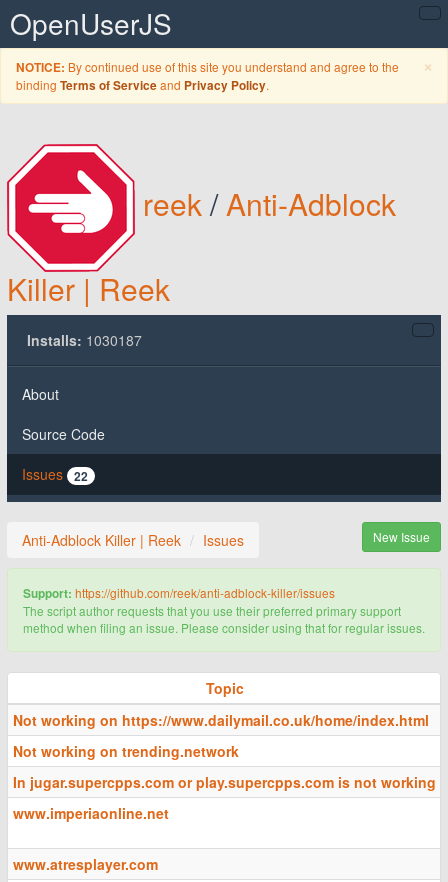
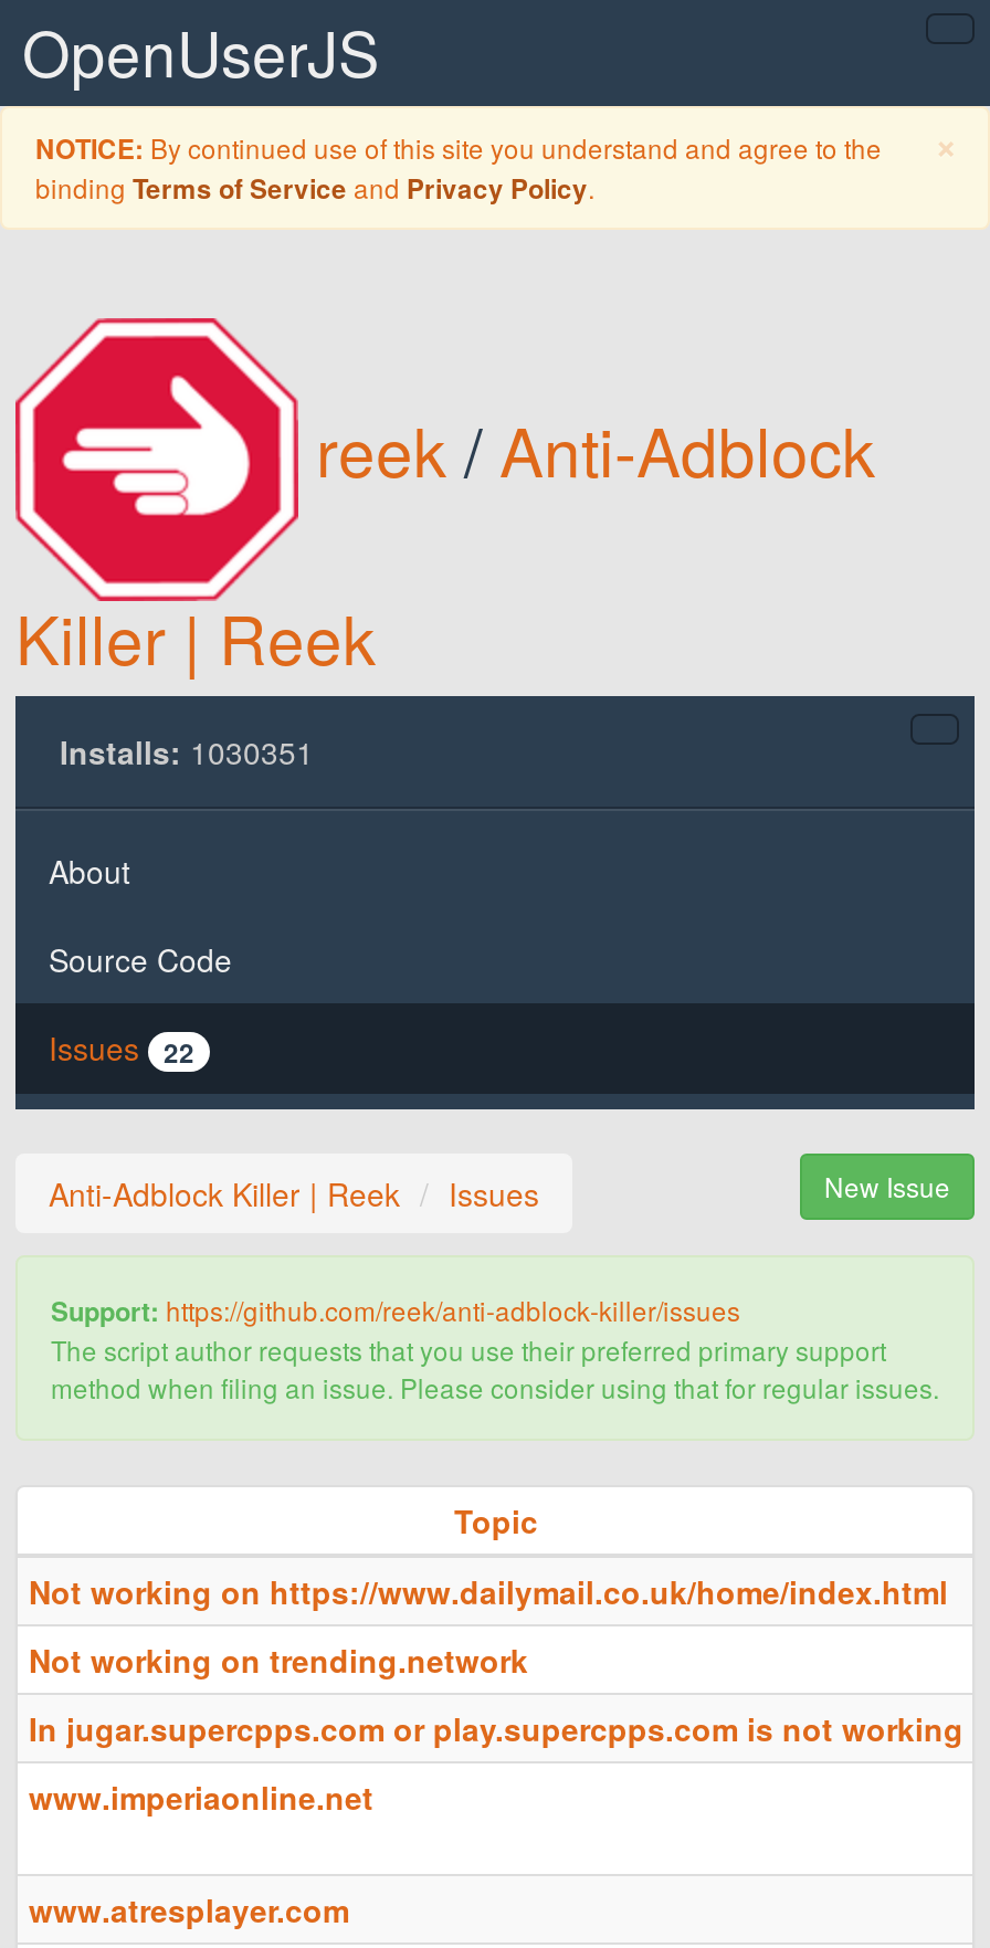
[27,330,142,350] Installs: 1030187 -> [60,729,314,773] Installs: 1030351

